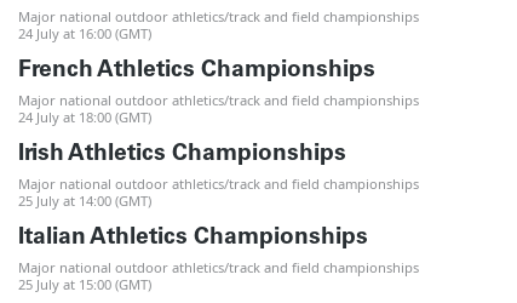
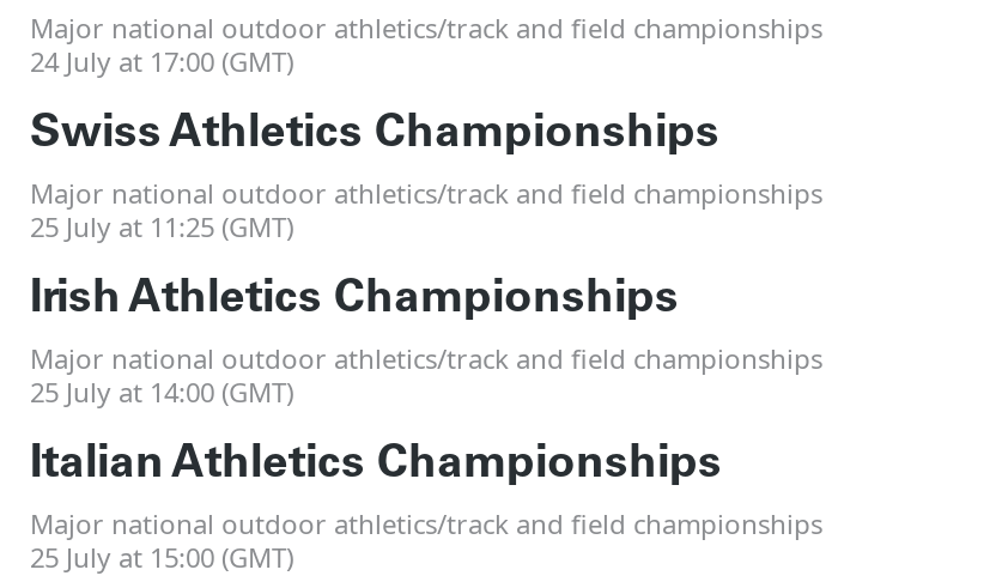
[18,24,151,42] 24 July at 16:00 (GMT) -> [30,45,293,80] 24 July at 17:00 (GMT)
[18,59,375,81] French Athletics Championships -> [30,114,719,157] Swiss Athletics Championships
[18,107,151,126] 24 July at 18:00 (GMT) -> [30,210,293,246] 25 July at 11:25 (GMT)

